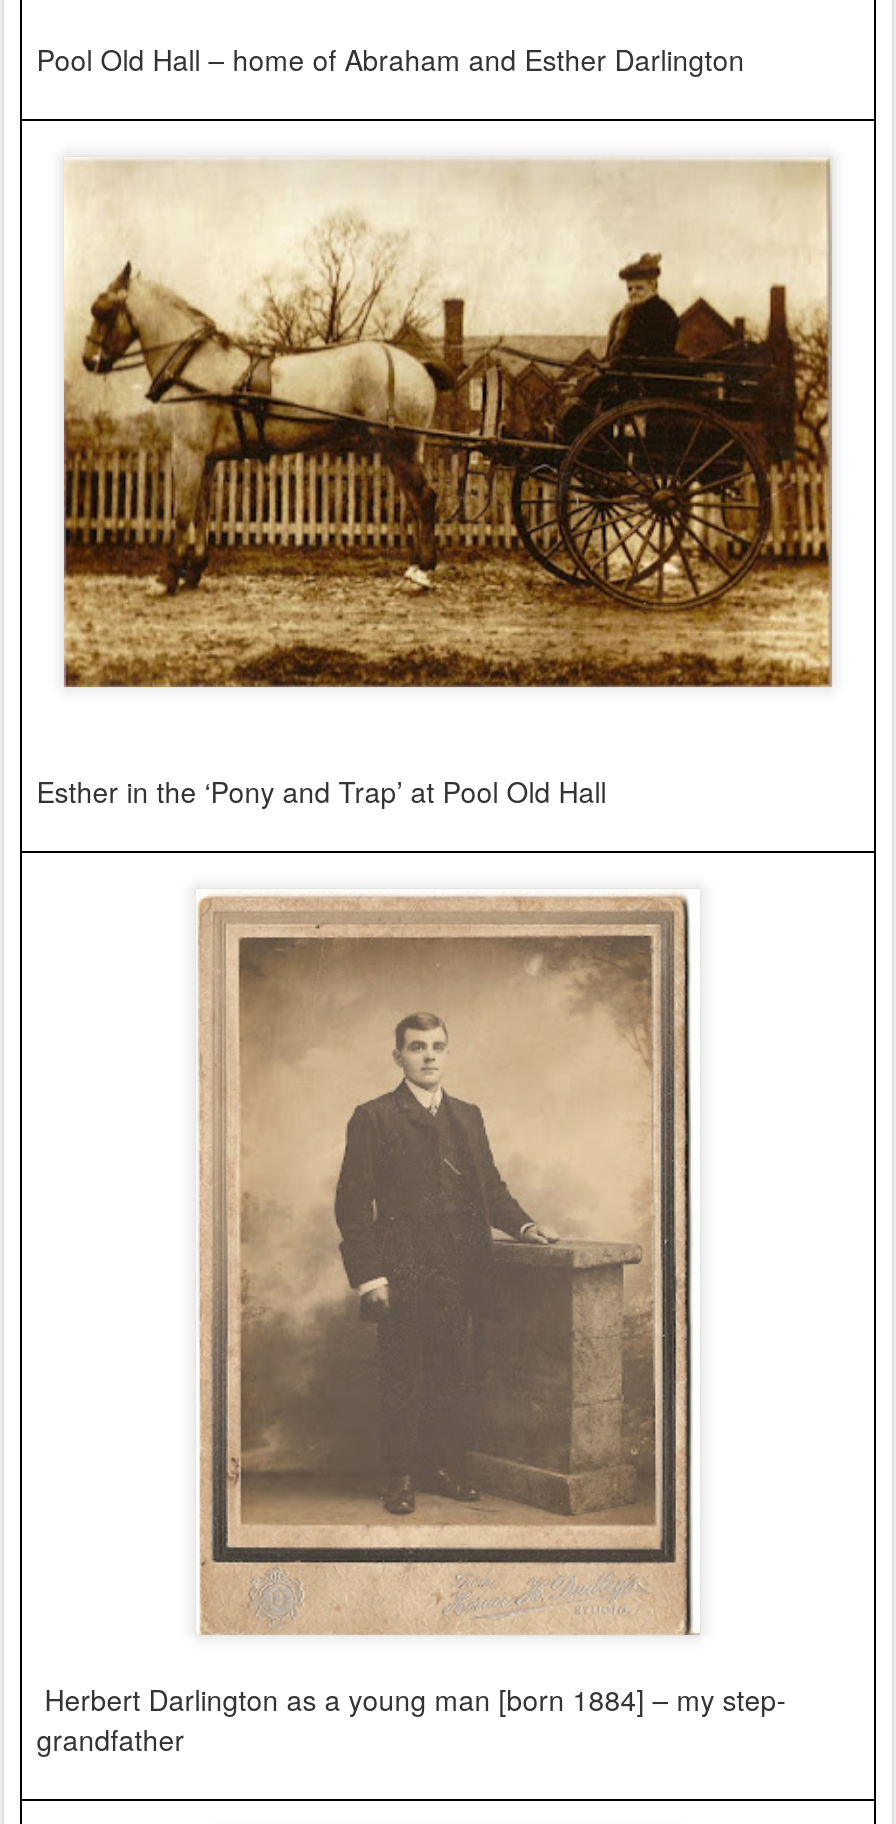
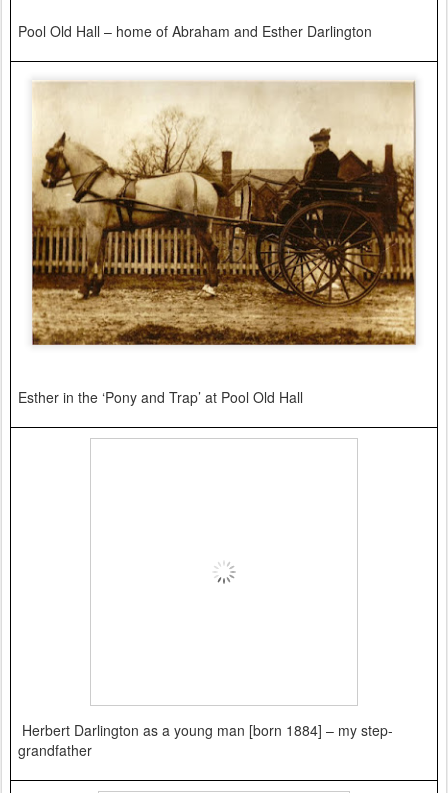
[196,891,694,1635] [image] -> none

